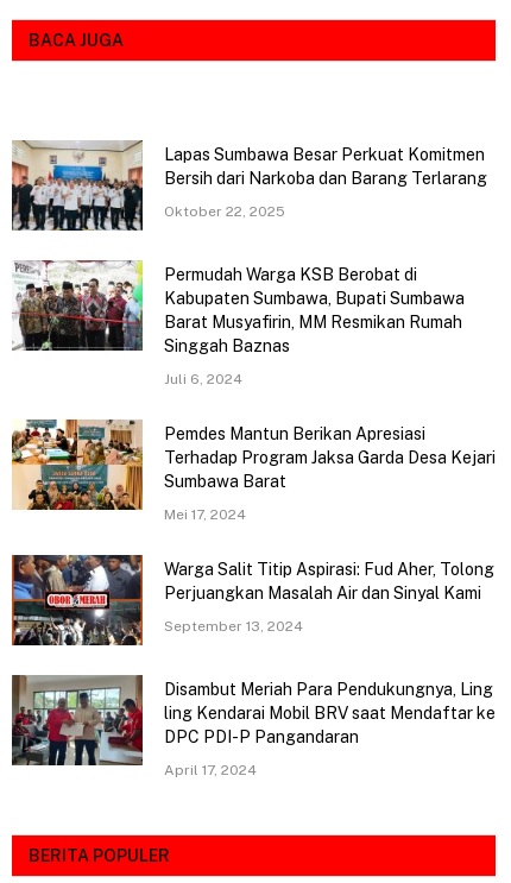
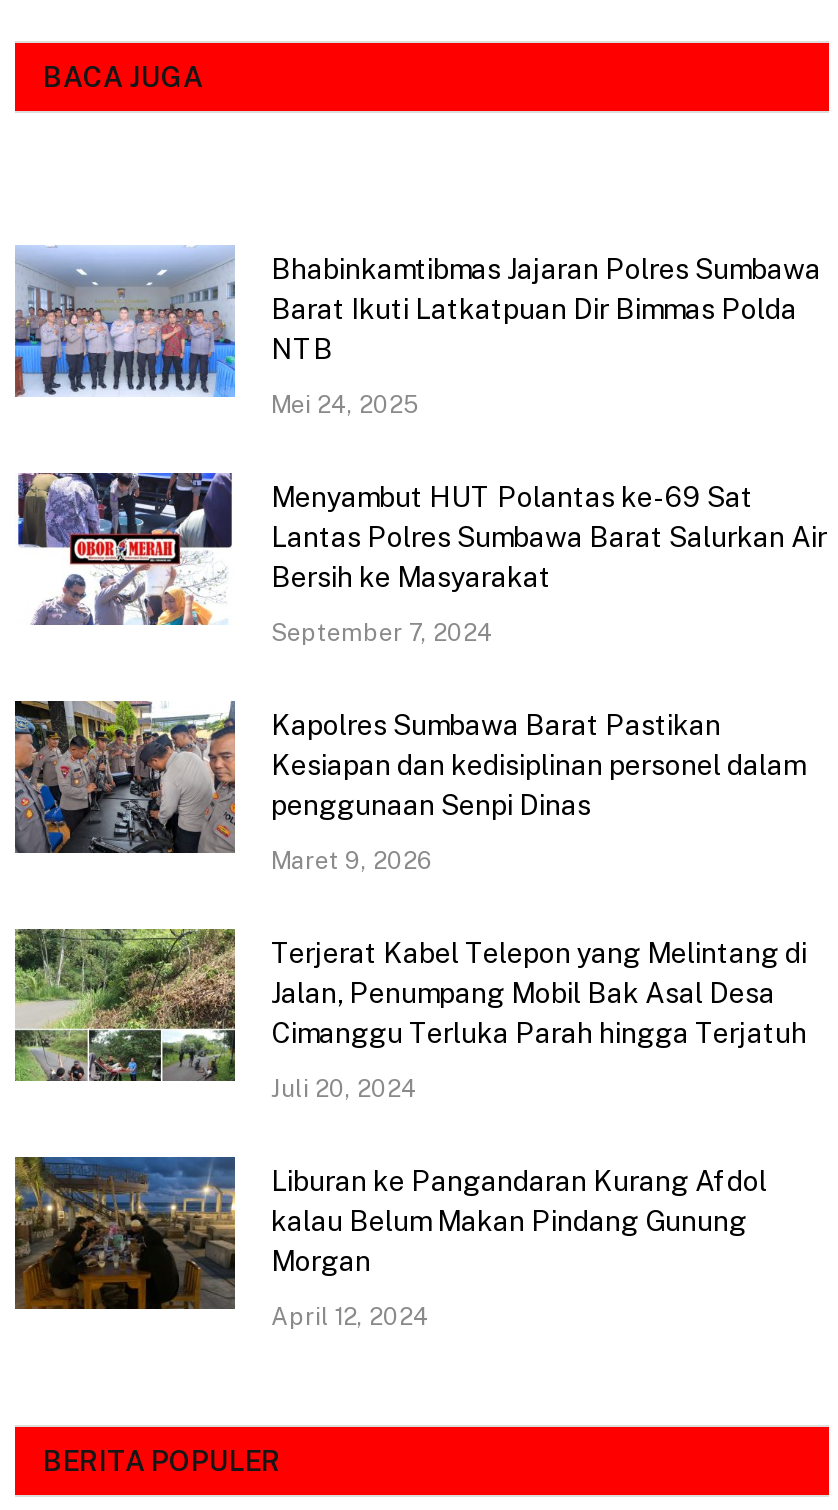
[11,139,487,232] [image] | Lapas Sumbawa Besar Perkuat Komitmen | Bersih dari Narkoba dan Barang Terlarang -> [13,245,821,399] [image] | Bhabinkamtibmas Jajaran Polres Sumbawa | Barat Ikuti Latkatpuan Dir Bimmas Polda | NTB
[164,204,285,220] Oktober 22, 2025 -> [271,392,419,420] Mei 24, 2025
[12,259,465,359] [image] | Permudah Warga KSB Berobat di | Kabupaten Sumbawa, Bupati Sumbawa | Barat Musyafirin, MM Resmikan Rumah | Singgah Baznas -> [17,459,827,627] [image] | Menyambut HUT Polantas ke-69 Sat | Lantas Polres Sumbawa Barat Salurkan Air | Bersih ke Masyarakat
[164,371,242,388] Juli 6, 2024 -> [271,620,493,648] September 7, 2024
[11,411,496,511] [image] | Pemdes Mantun Berikan Apresiasi | Terhadap Program Jaksa Garda Desa Kejari | Sumbawa Barat -> [13,699,805,867] [image] | Kapolres Sumbawa Barat Pastikan | Kesiapan dan kedisiplinan personel dalam | penggunaan Senpi Dinas
[164,507,246,523] Mei 17, 2024 -> [271,848,433,876] Maret 9, 2026
[11,547,494,647] [image] | Warga Salit Titip Aspirasi: Fud Aher, Tolong | Perjuangkan Masalah Air dan Sinyal Kami -> [13,927,807,1095] [image] | Terjerat Kabel Telepon yang Melintang di | Jalan, Penumpang Mobil Bak Asal Desa | Cimanggu Terluka Parah hingga Terjatuh
[164,618,303,635] September 13, 2024 -> [271,1076,417,1104] Juli 20, 2024
[12,675,496,765] [image] | Disambut Meriah Para Pendukungnya, Ling | ling Kendarai Mobil BRV saat Mendaftar ke | DPC PDI-P Pangandaran -> [15,1155,767,1309] [image] | Liburan ke Pangandaran Kurang Afdol | kalau Belum Makan Pindang Gunung | Morgan
[164,762,257,779] April 17, 2024 -> [271,1304,429,1332] April 12, 2024

